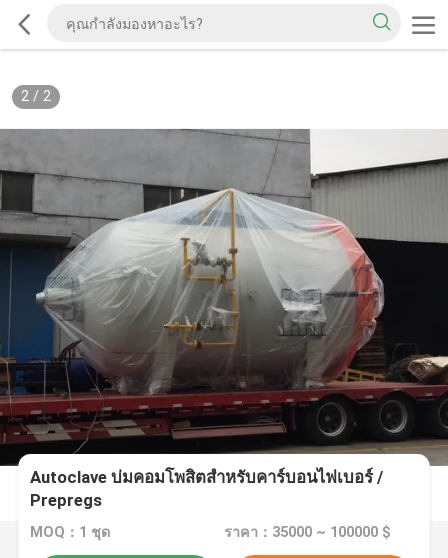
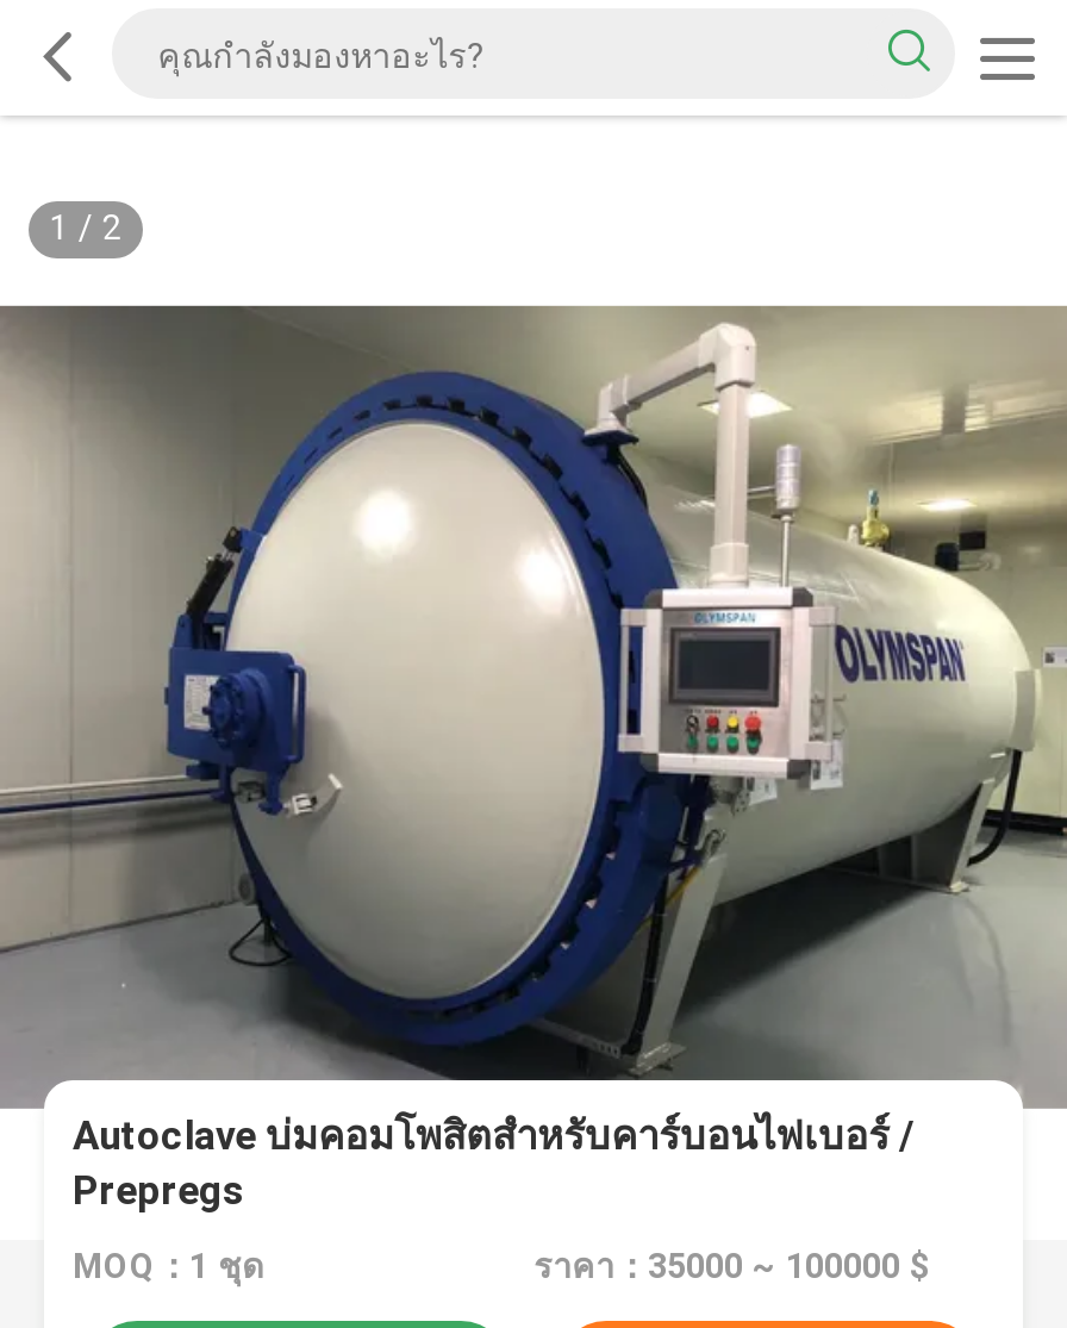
[21,88,51,104] 2 / 2 -> [50,209,121,247] 1 / 2
[3,129,445,466] [image] -> [7,304,1060,1106] [image]

